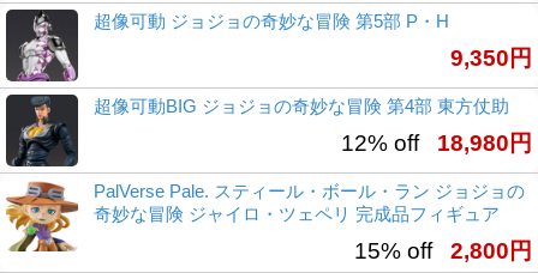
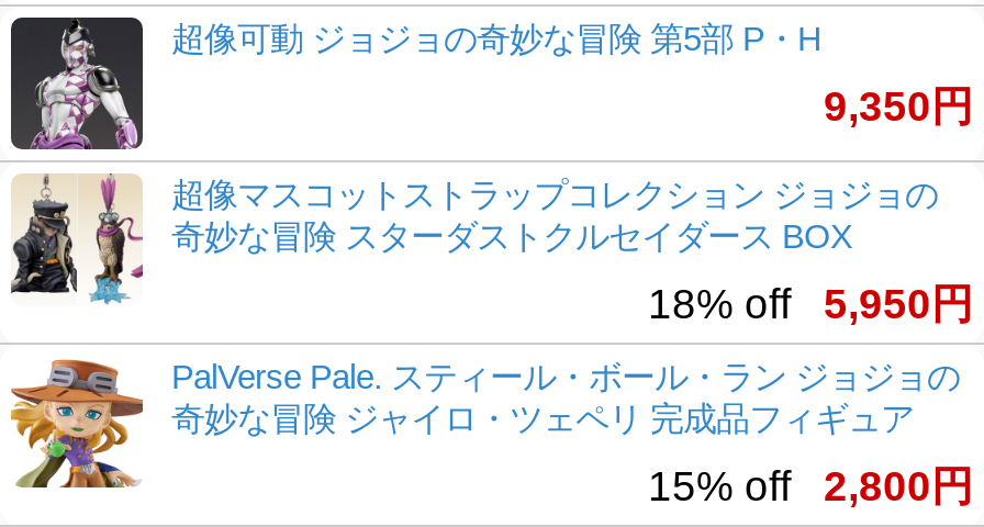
[5,93,509,168] [image] | 超像可動BIG ジョジョの奇妙な冒険 第4部 東方仗助 -> [11,173,938,305] [image] | 超像マスコットストラップコレクション ジョジョの | 奇妙な冒険 スターダストクルセイダース BOX
[341,130,532,155] 12% off 18,980円 -> [648,281,973,327] 18% off 5,950円

